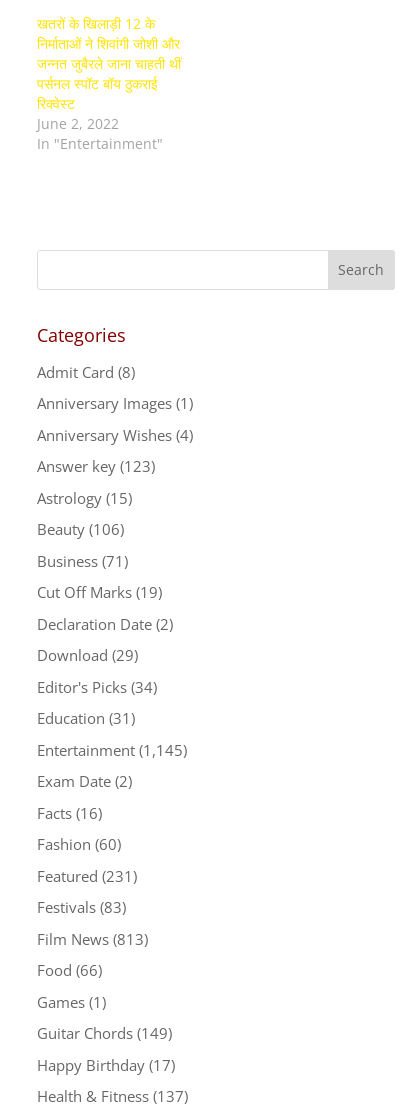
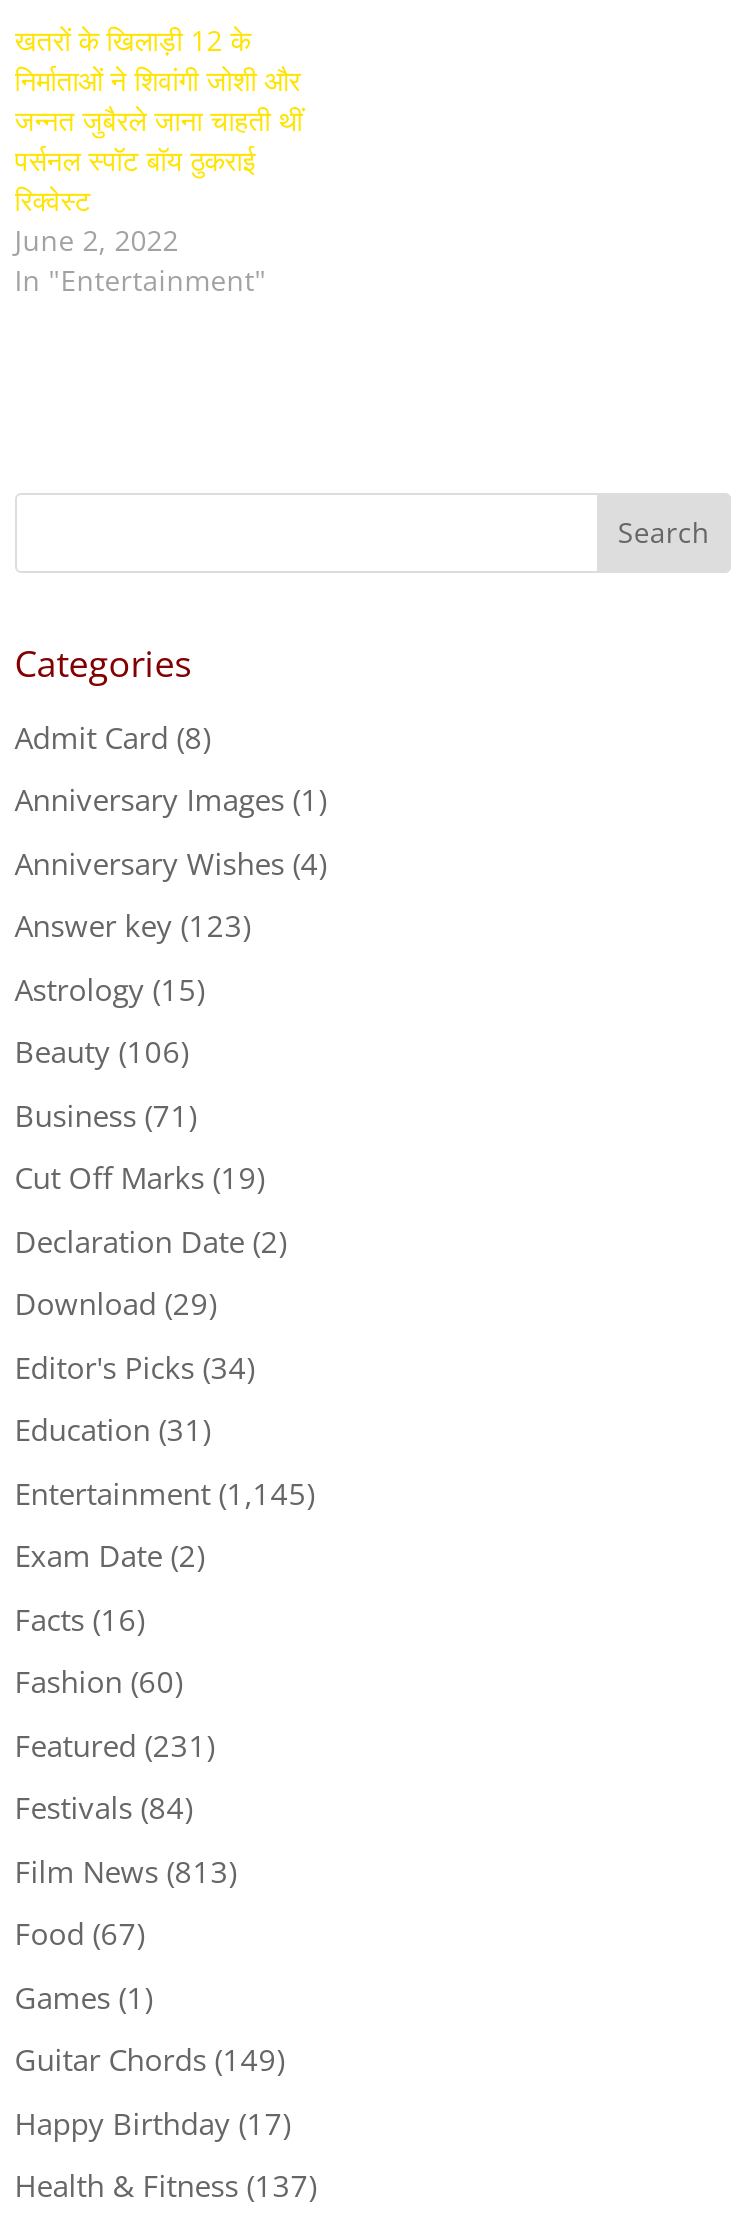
[37,897,126,917] Festivals (83) -> [15,1787,193,1827] Festivals (84)
[37,960,102,980] Food (66) -> [15,1913,145,1953] Food (67)

